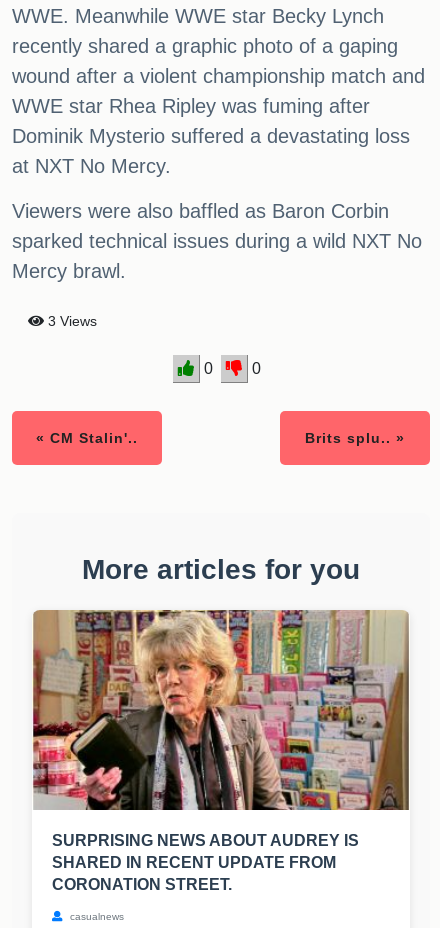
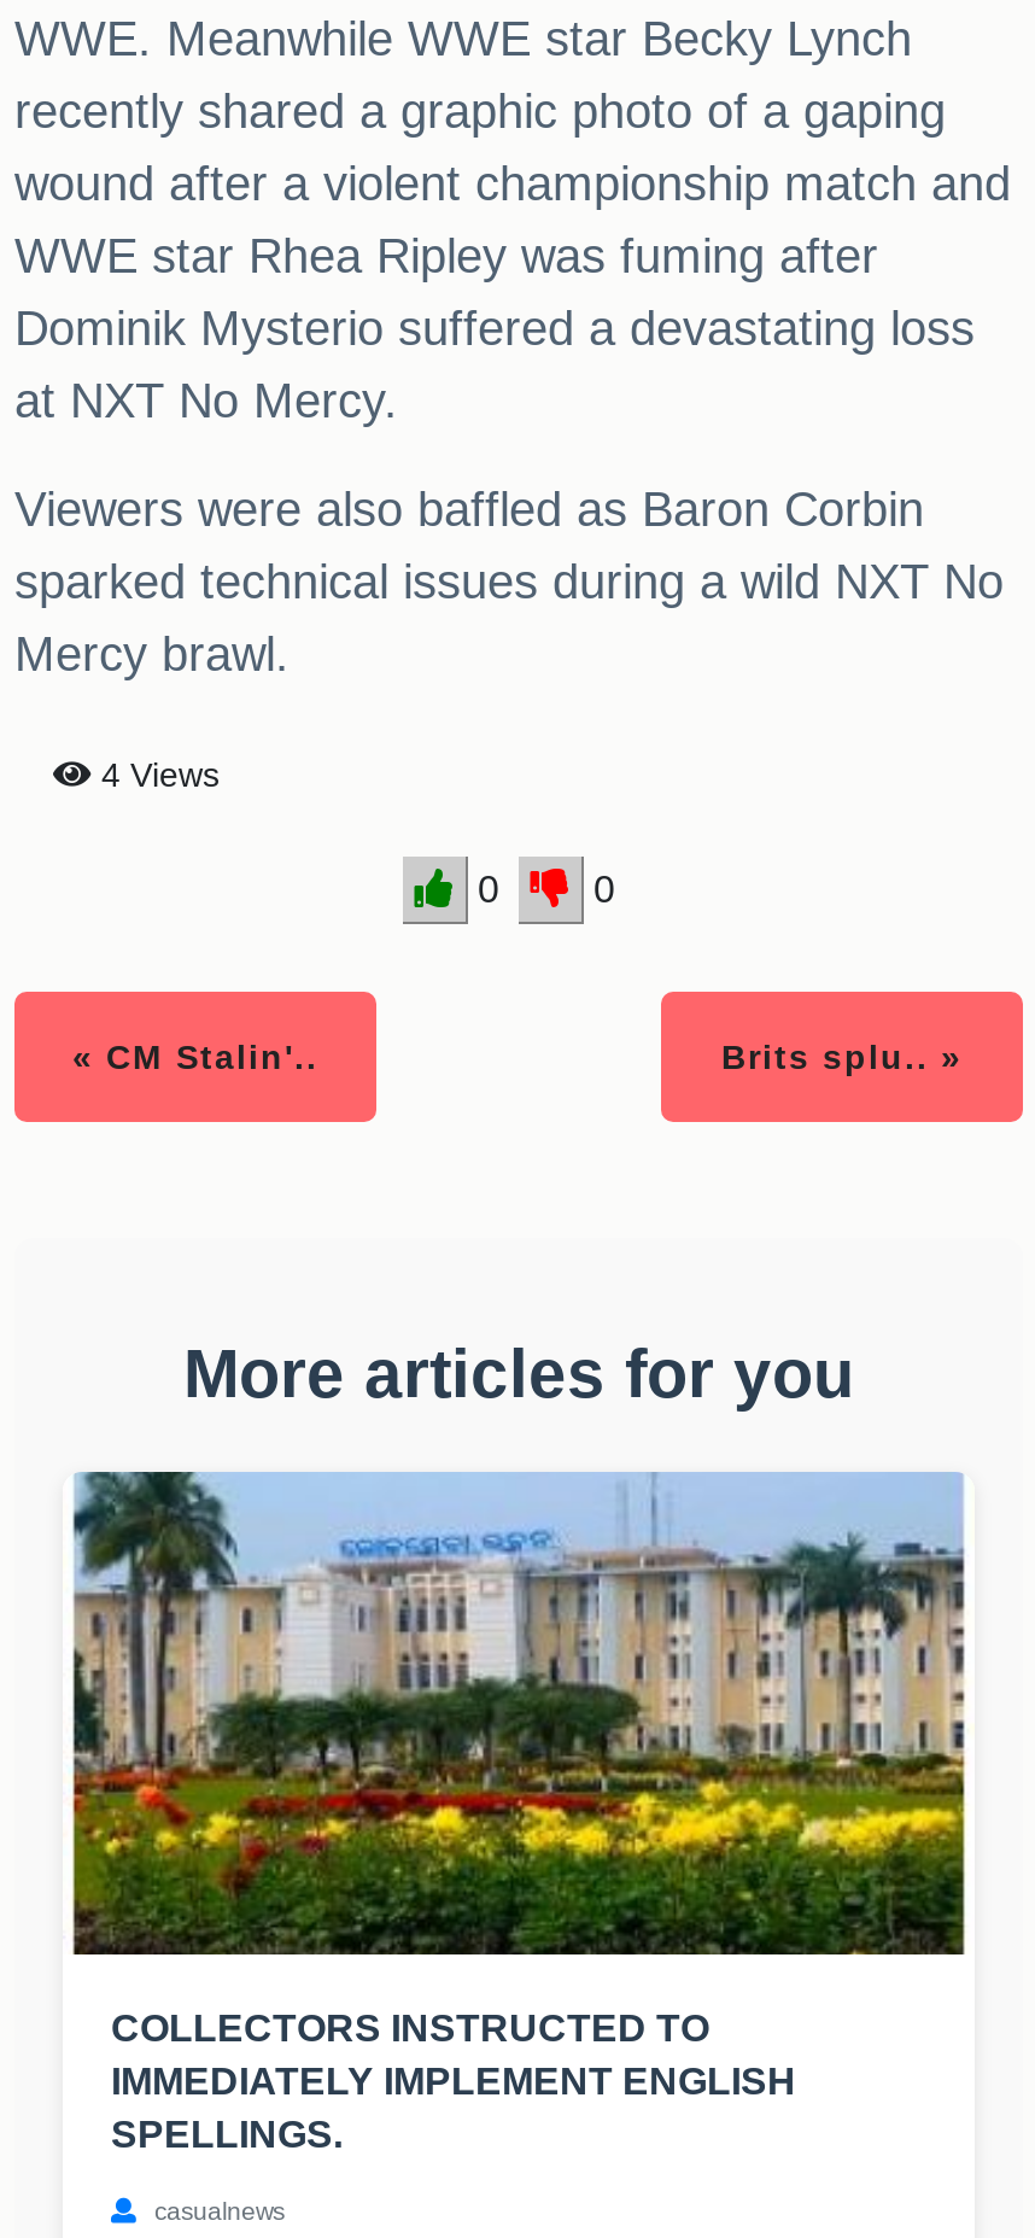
[44,313,97,329] 3 Views -> [92,756,220,795] 4 Views
[32,609,410,893] [image] | SURPRISING NEWS ABOUT AUDREY IS | SHARED IN RECENT UPDATE FROM | CORONATION STREET. -> [65,1469,972,2156] [image] | COLLECTORS INSTRUCTED TO | IMMEDIATELY IMPLEMENT ENGLISH | SPELLINGS.

